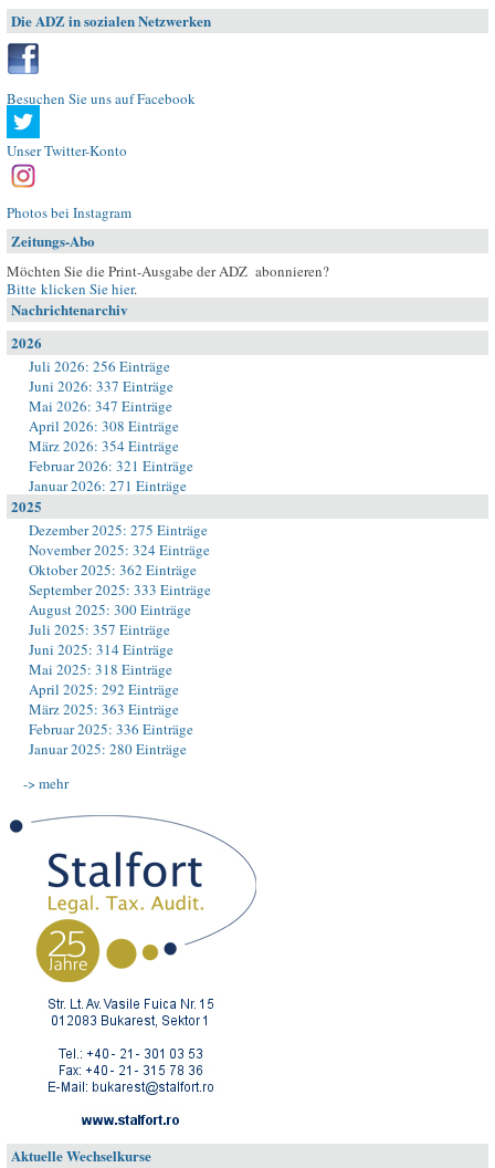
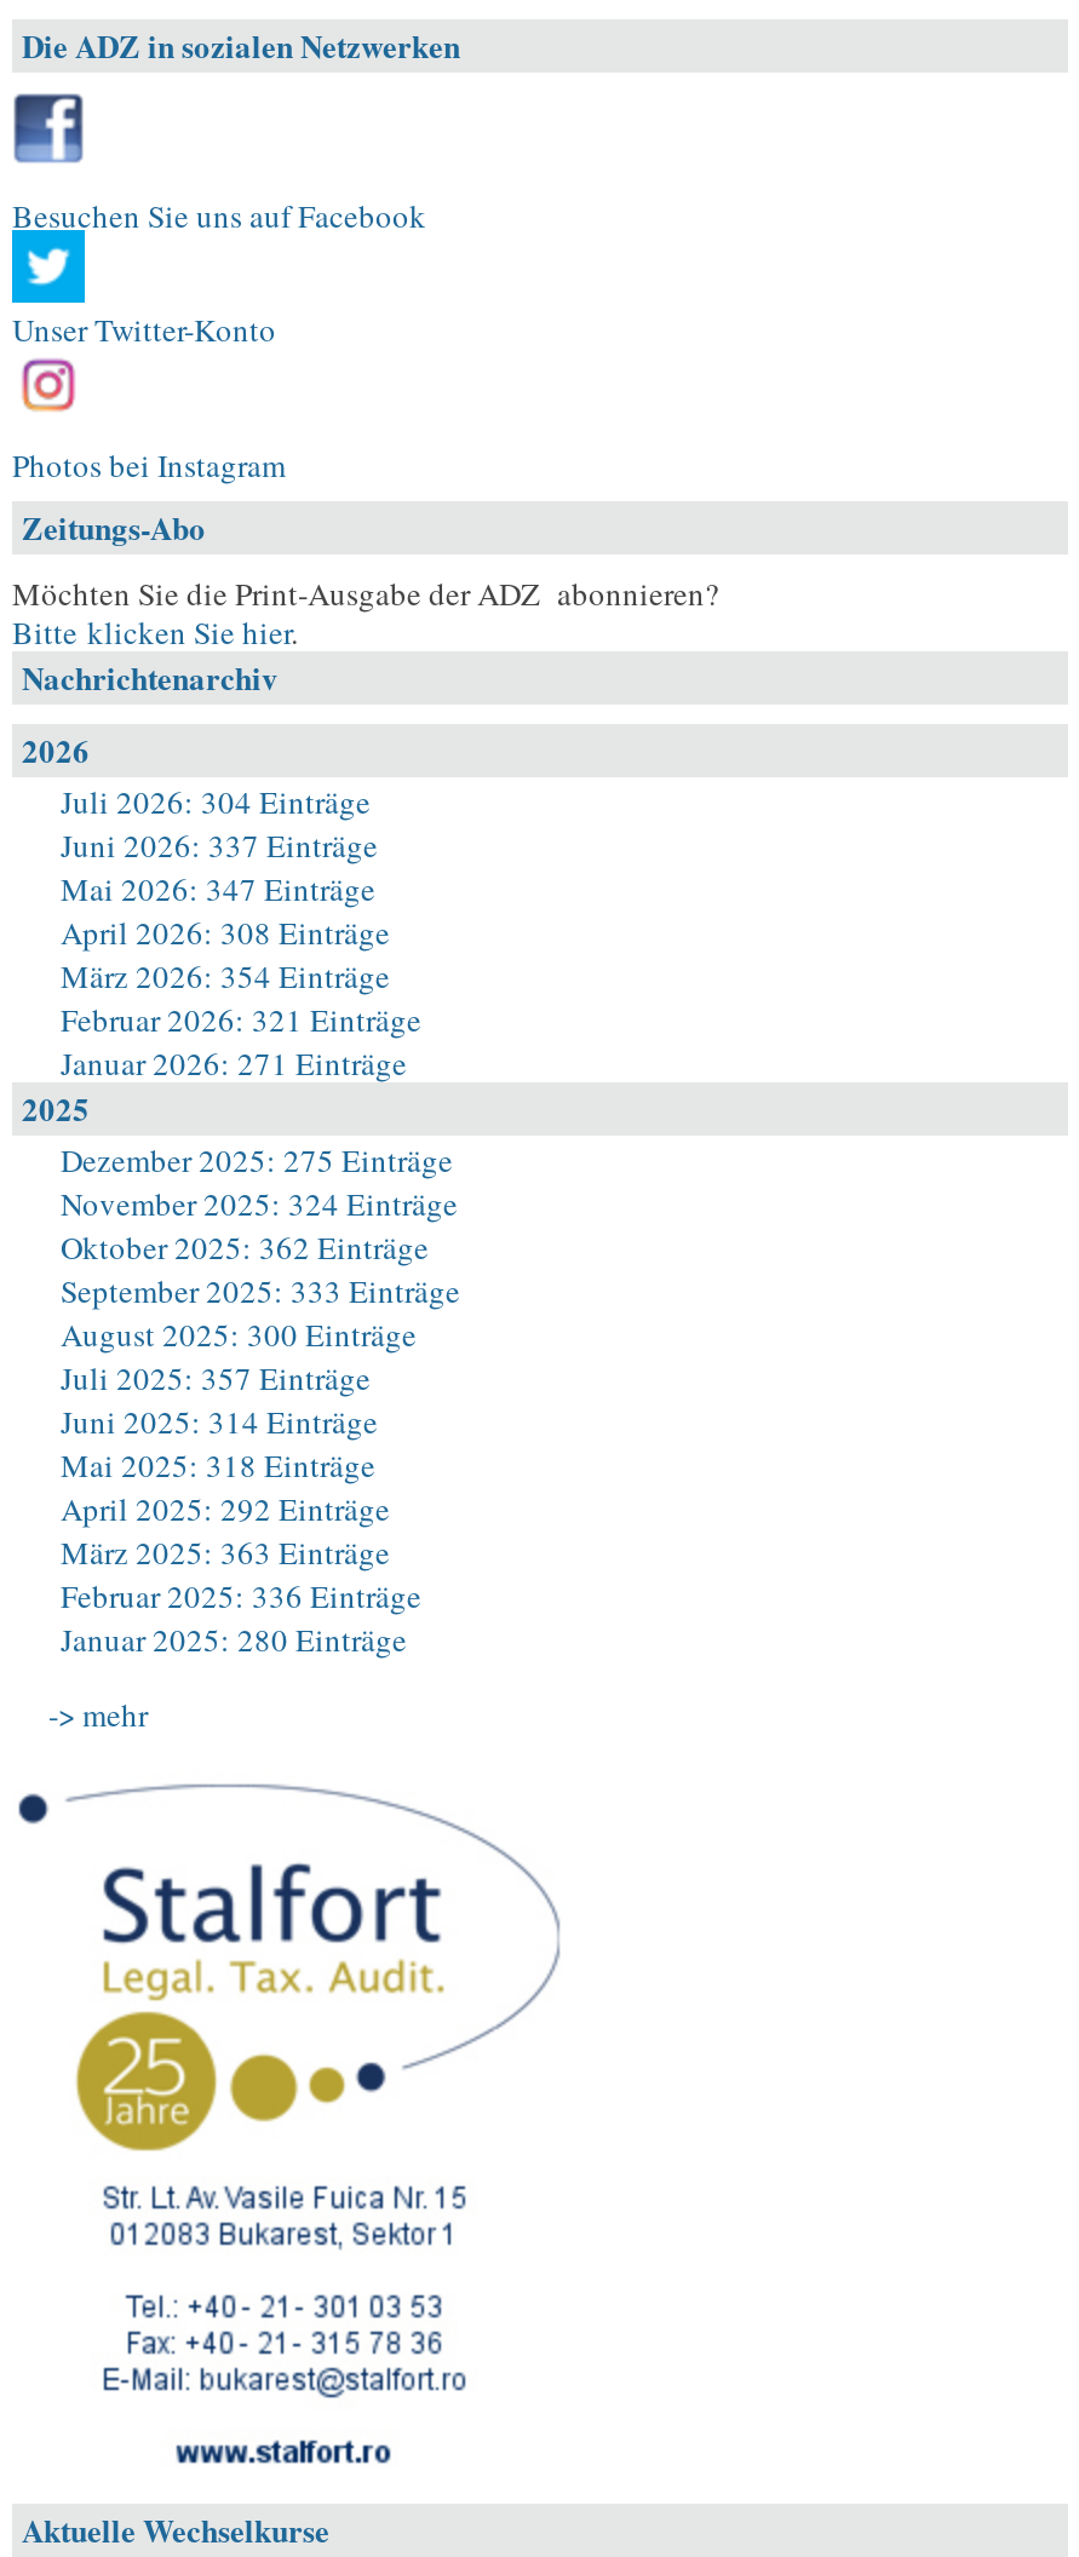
[29,356,170,376] Juli 2026: 256 Einträge -> [61,780,371,823] Juli 2026: 304 Einträge

